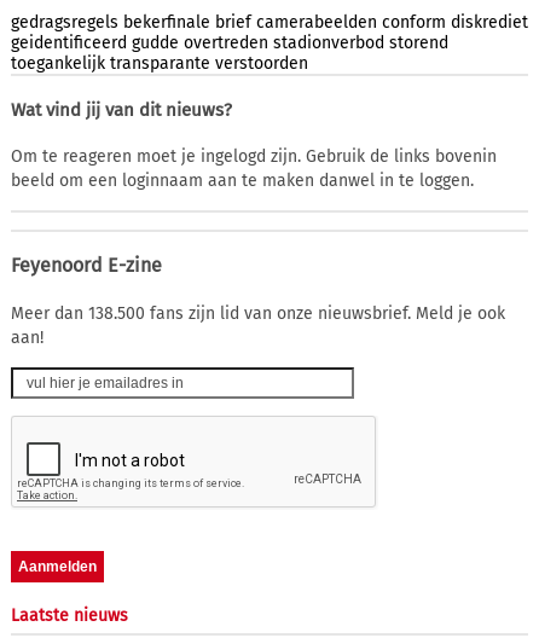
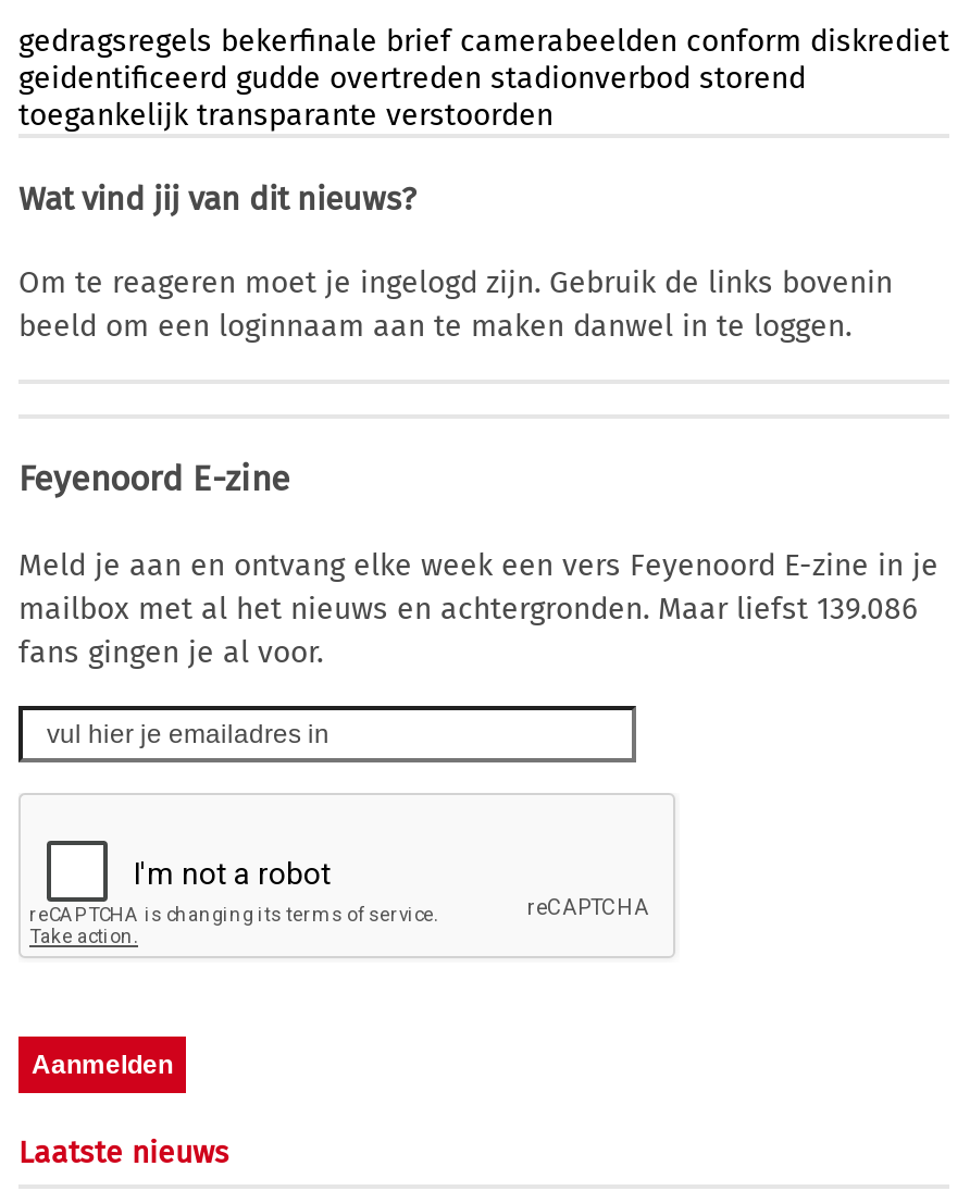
[11,303,505,348] Meer dan 138.500 fans zijn lid van onze nieuwsbrief. Meld je ook | aan! -> [18,546,938,670] Meld je aan en ontvang elke week een vers Feyenoord E-zine in je | mailbox met al het nieuws en achtergronden. Maar liefst 139.086 | fans gingen je al voor.

